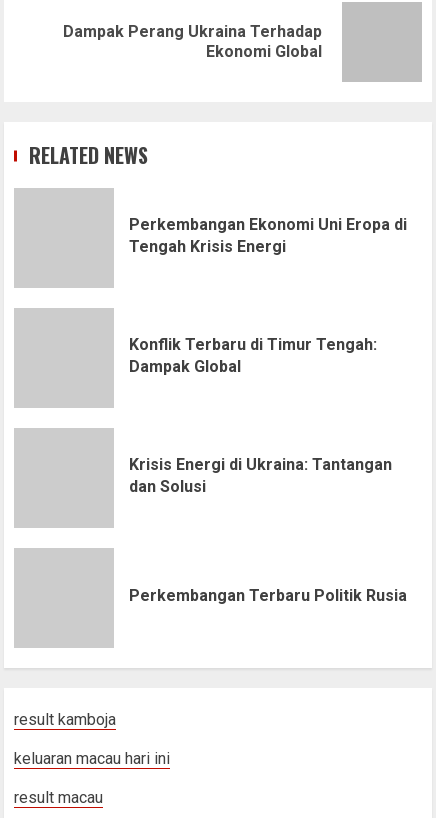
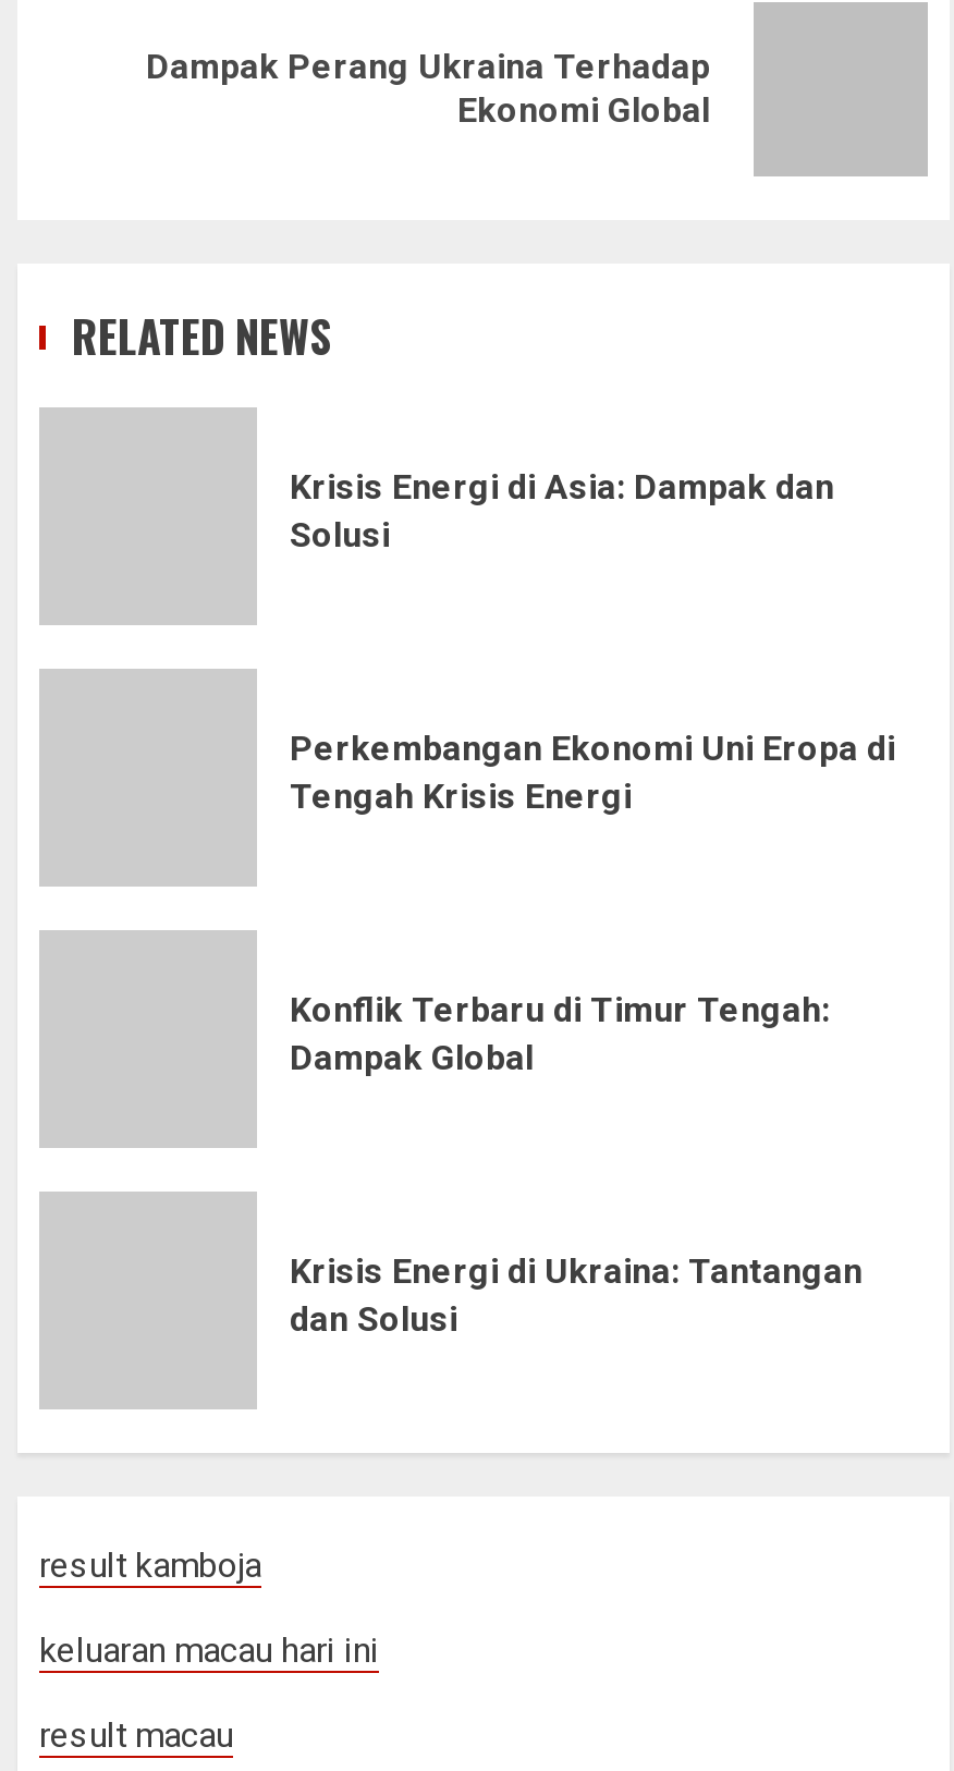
none -> [290,465,834,554] Krisis Energi di Asia: Dampak dan | Solusi
moved [129,214,407,495] -> [290,726,895,1339]: Perkembangan Ekonomi Uni Eropa di | Tengah Krisis Energi | Konflik Terbaru di Timur Tengah: | Dampak Global | Krisis Energi di Ukraina: Tantangan | dan Solusi
[129,585,407,604] Perkembangan Terbaru Politik Rusia -> none

